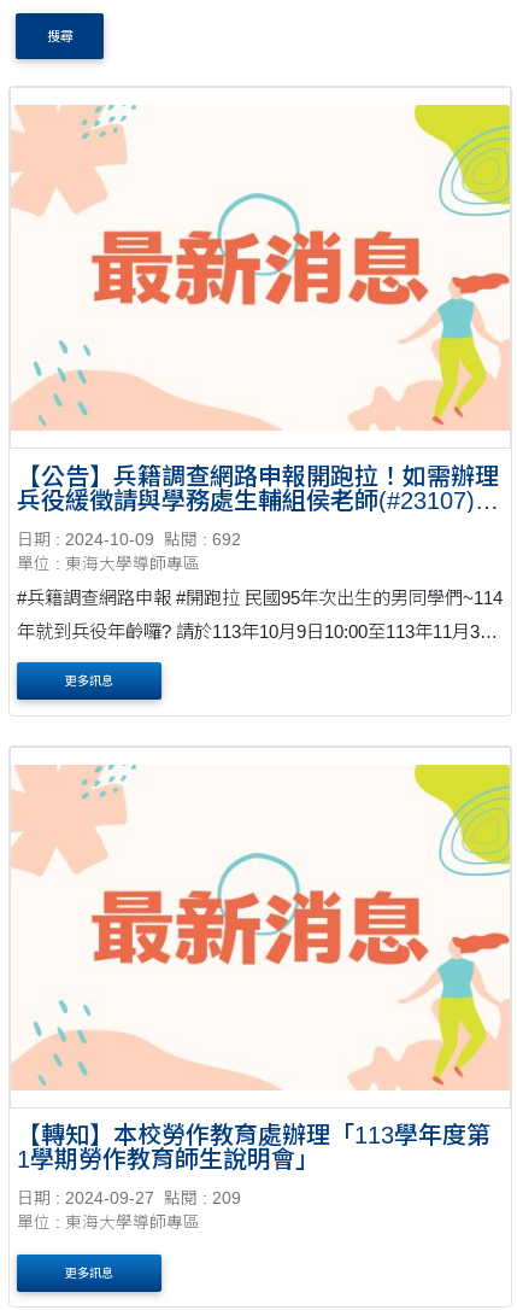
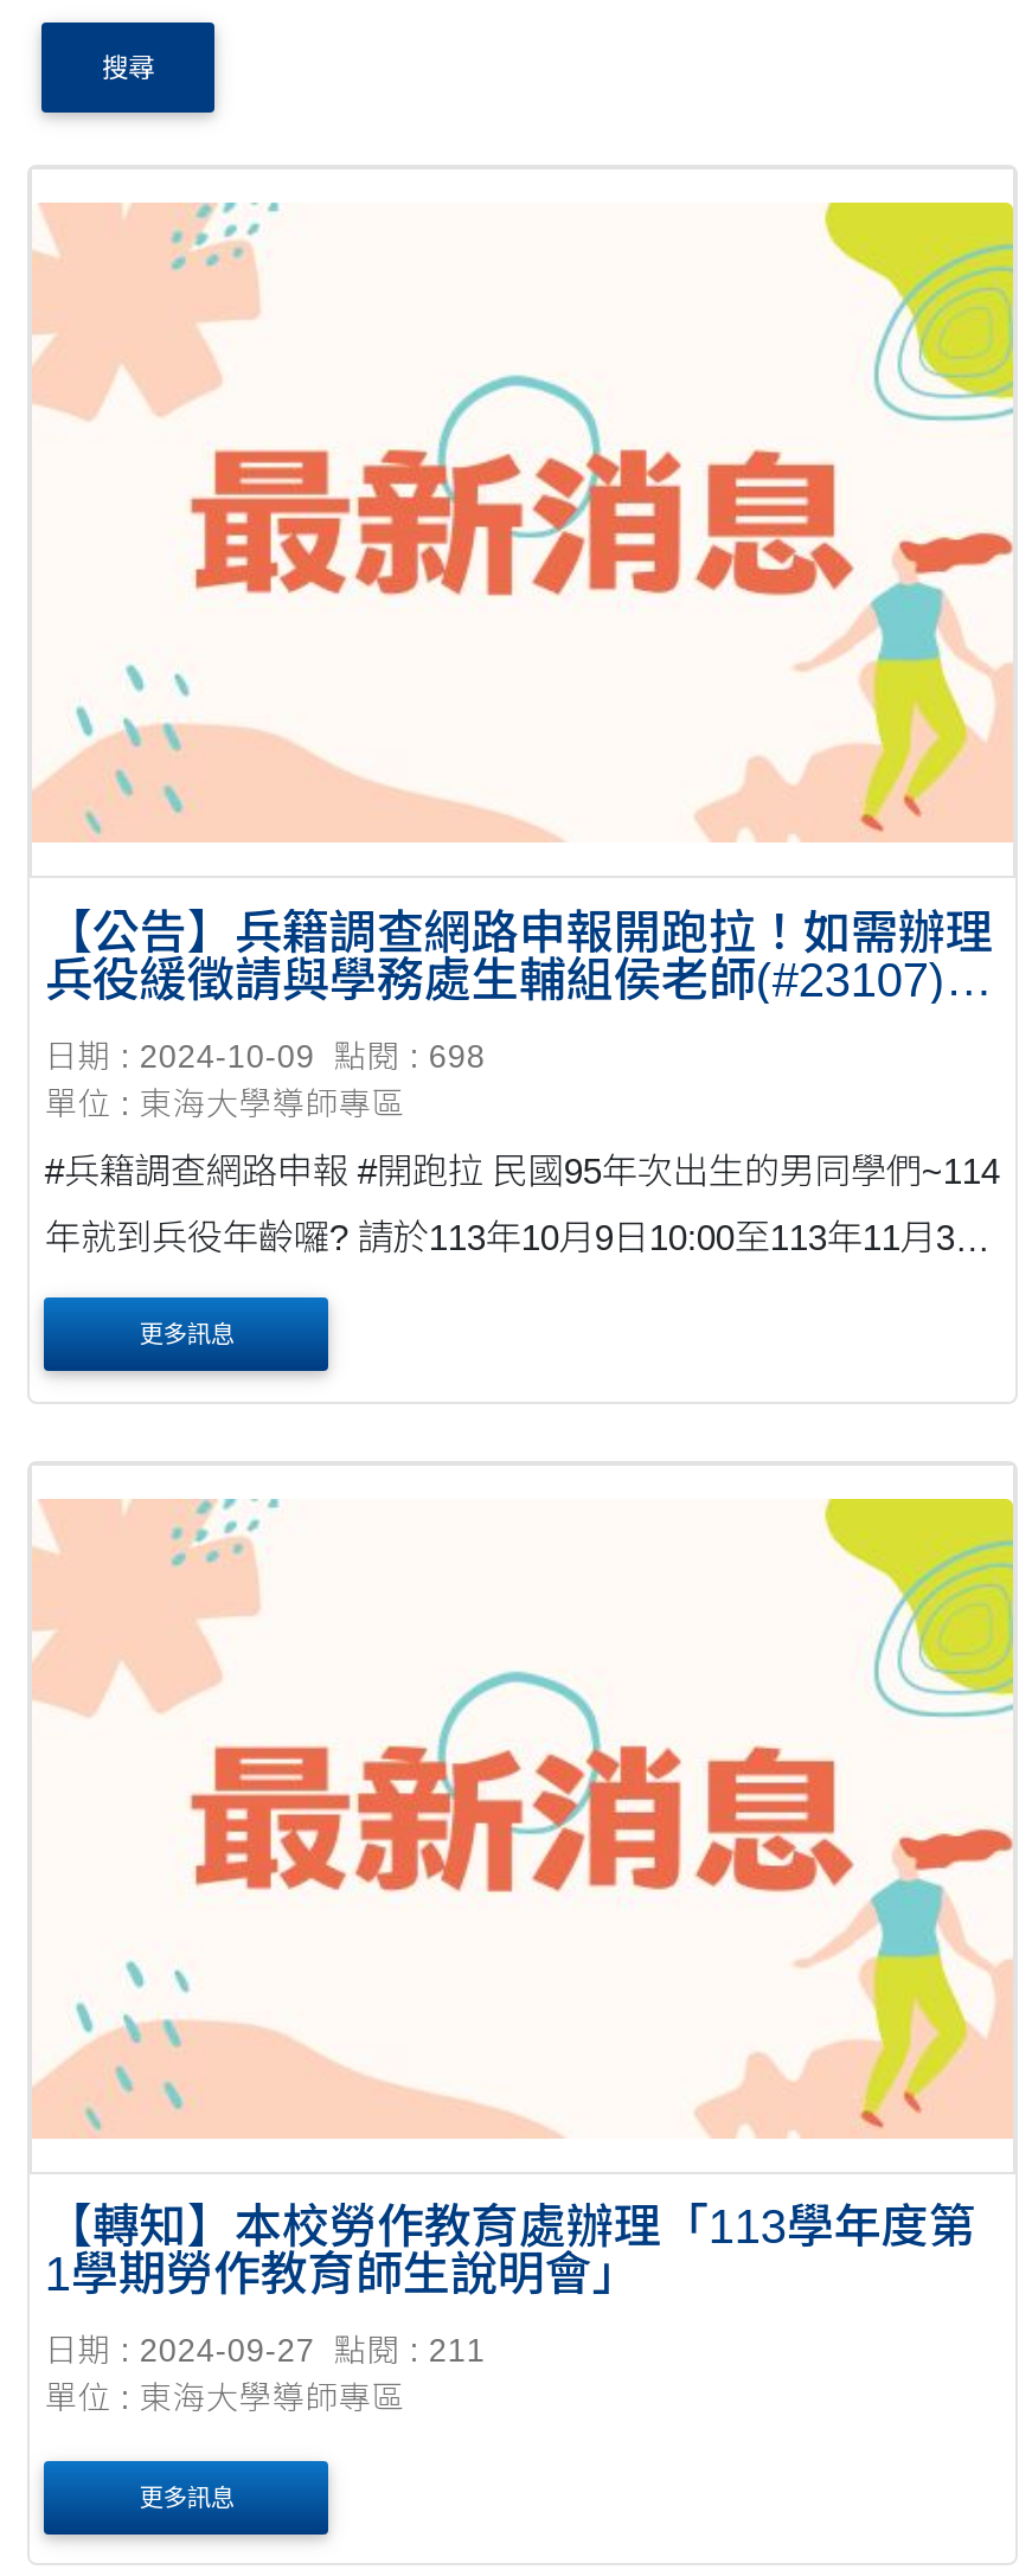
[17,530,242,548] 日期 : 2024-10-09 點閱 : 692 -> [45,1038,486,1074] 日期 : 2024-10-09 點閱 : 698
[17,1189,242,1208] 日期 : 2024-09-27 點閱 : 209 -> [45,2333,486,2369] 日期 : 2024-09-27 點閱 : 211

